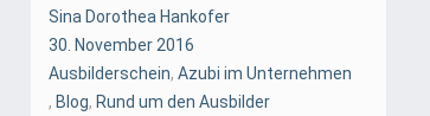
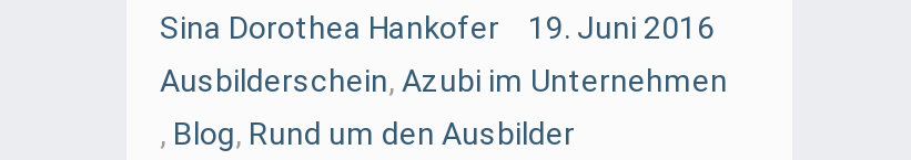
[49,36,194,55] 30. November 2016 -> [528,10,715,45] 19. Juni 2016

